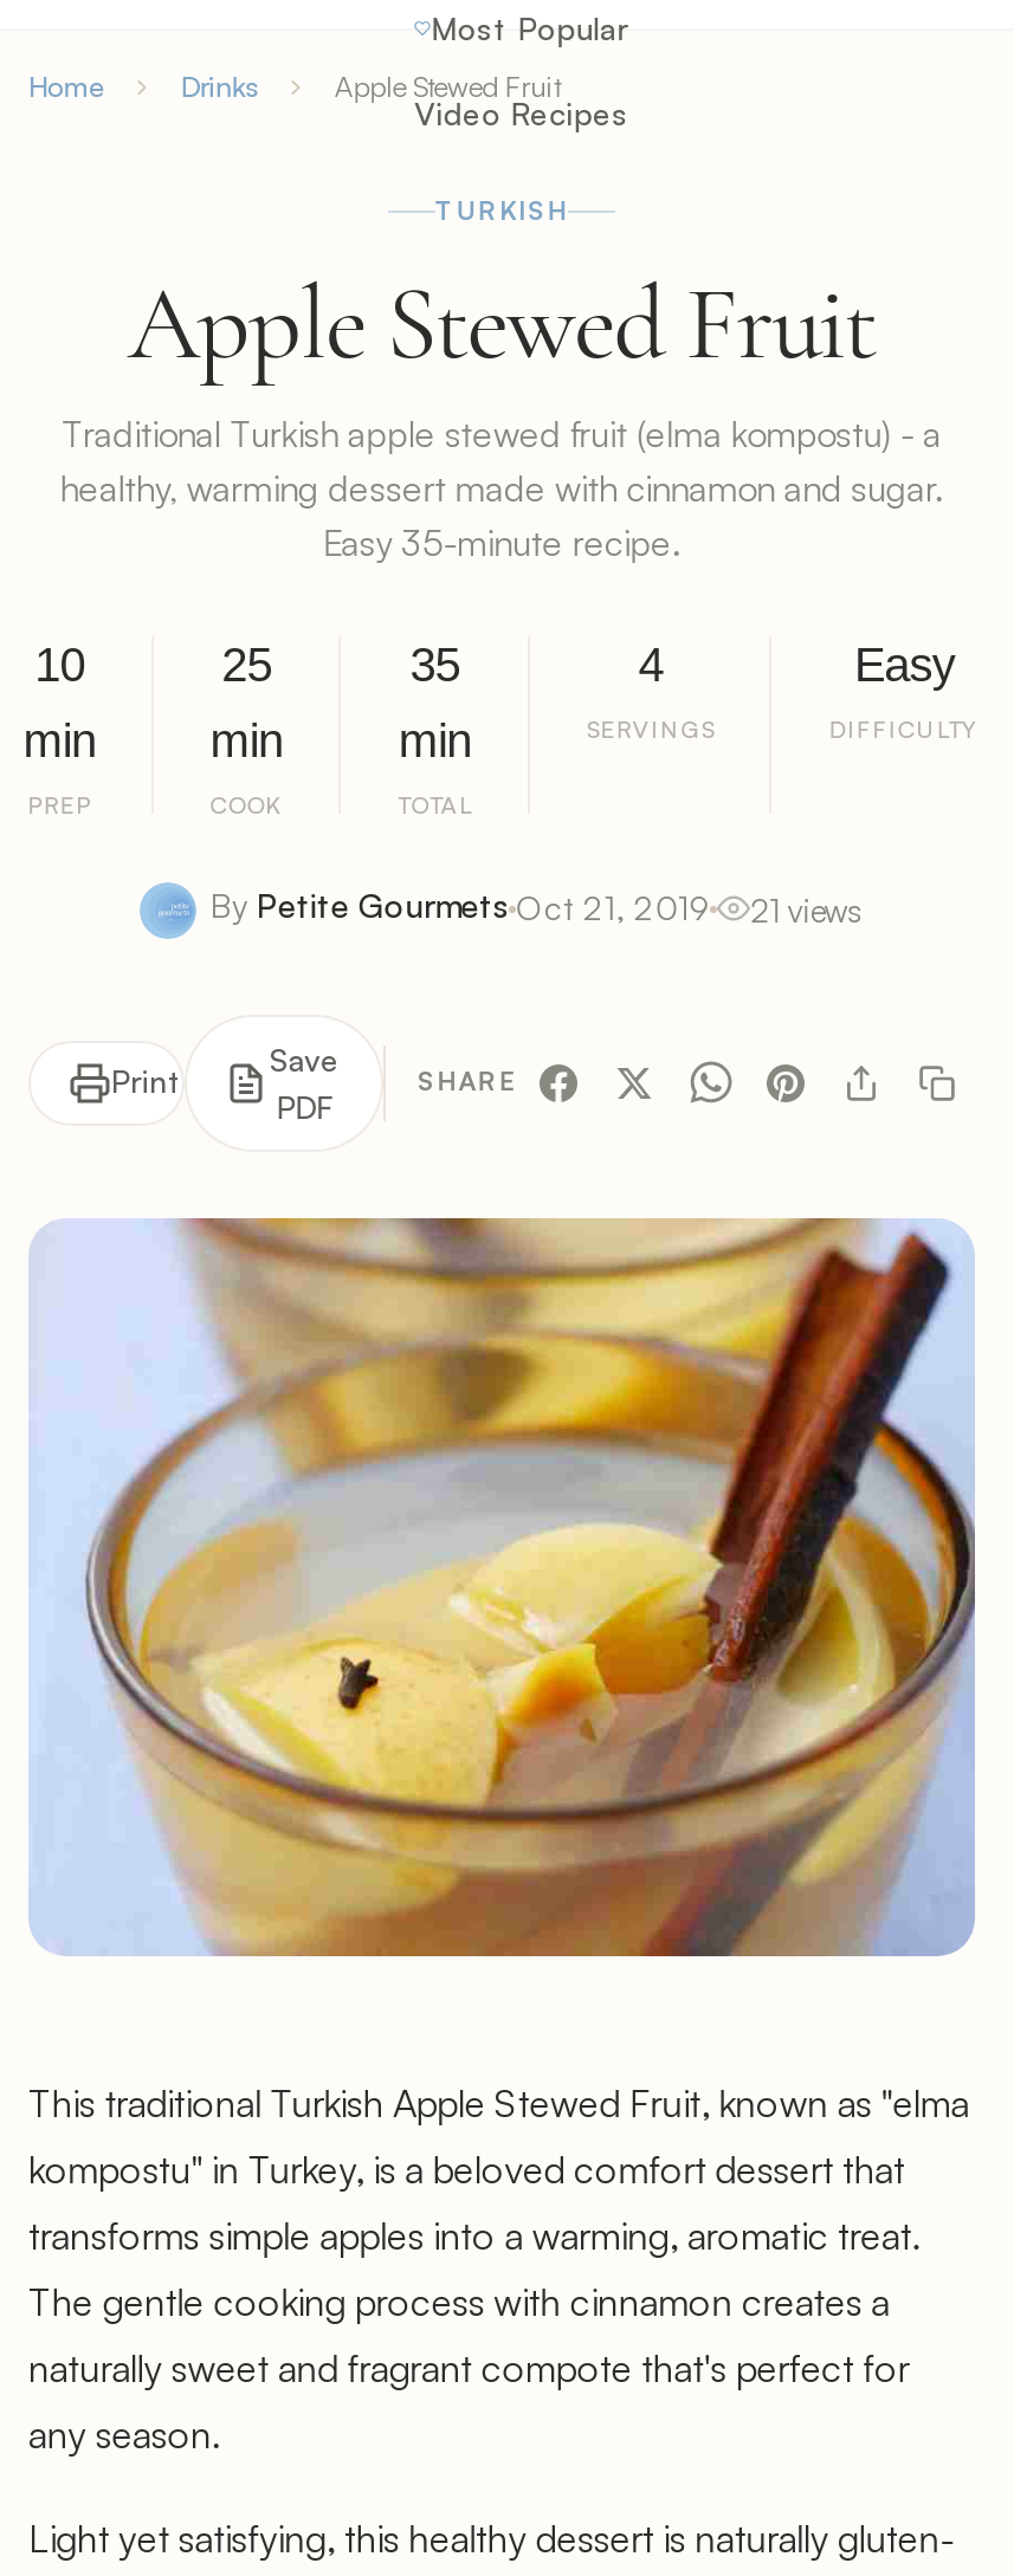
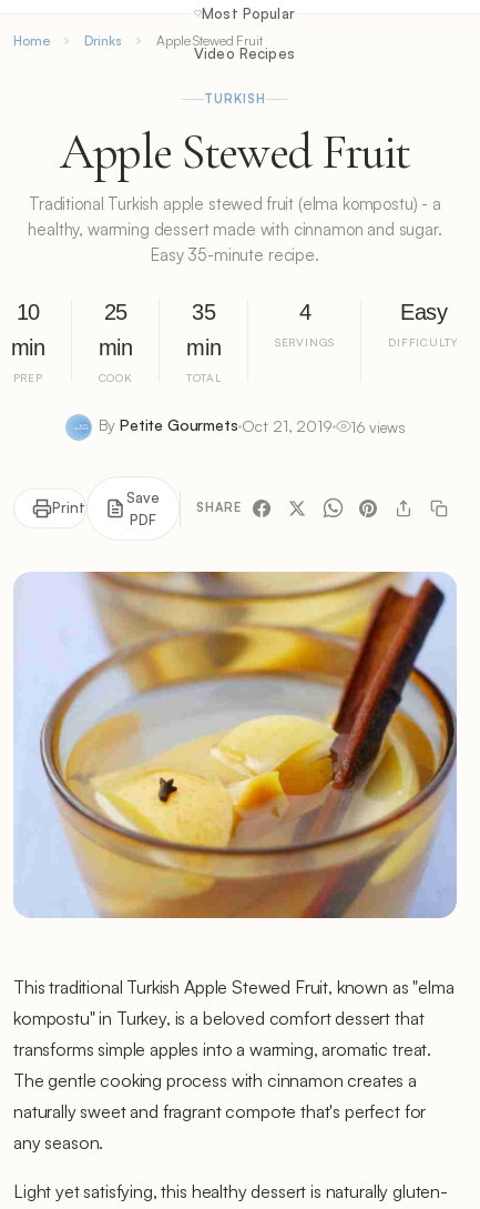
[211,885,864,929] By Petite Gourmets Oct 21, 2019 21 views -> [98,415,405,436] By Petite Gourmets Oct 21, 2019 16 views

